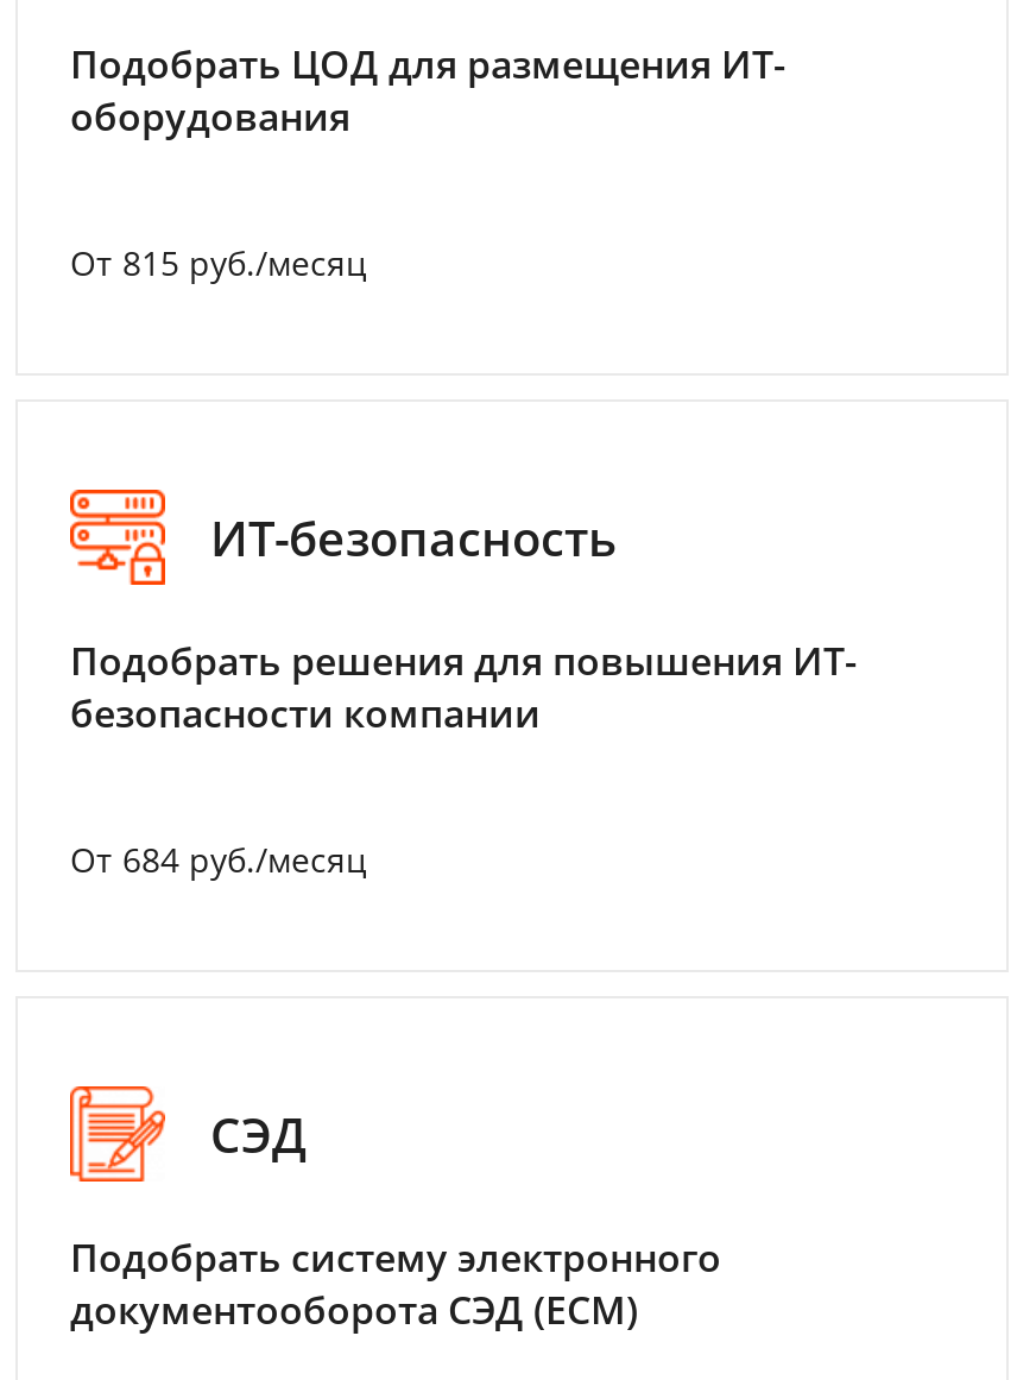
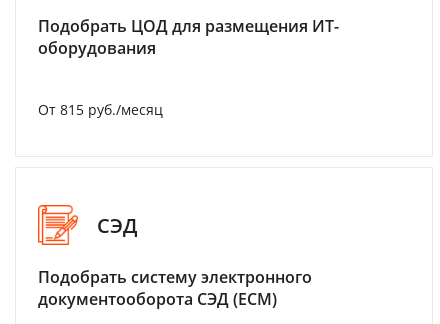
[68,487,857,882] [image] | ИТ-безопасность | Подобрать решения для повышения ИТ- | безопасности компании | От 684 руб./месяц -> none

